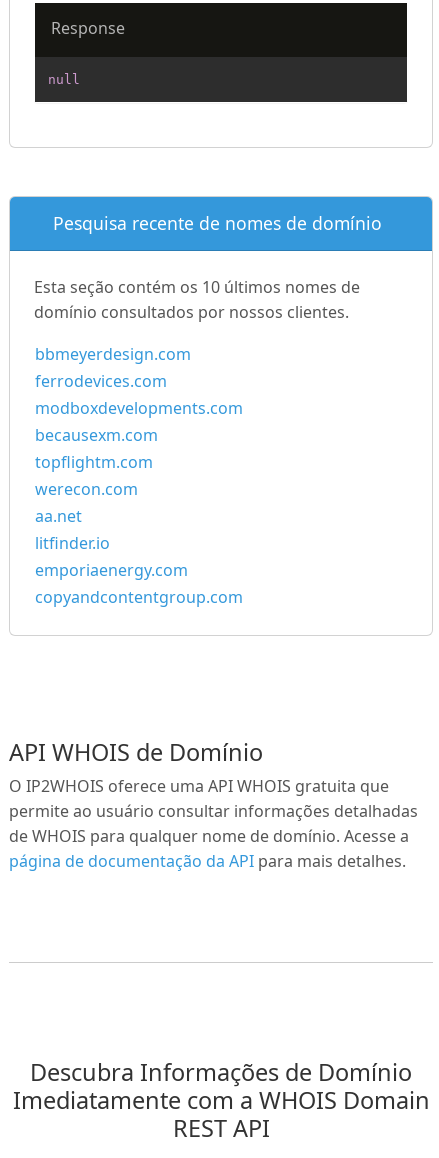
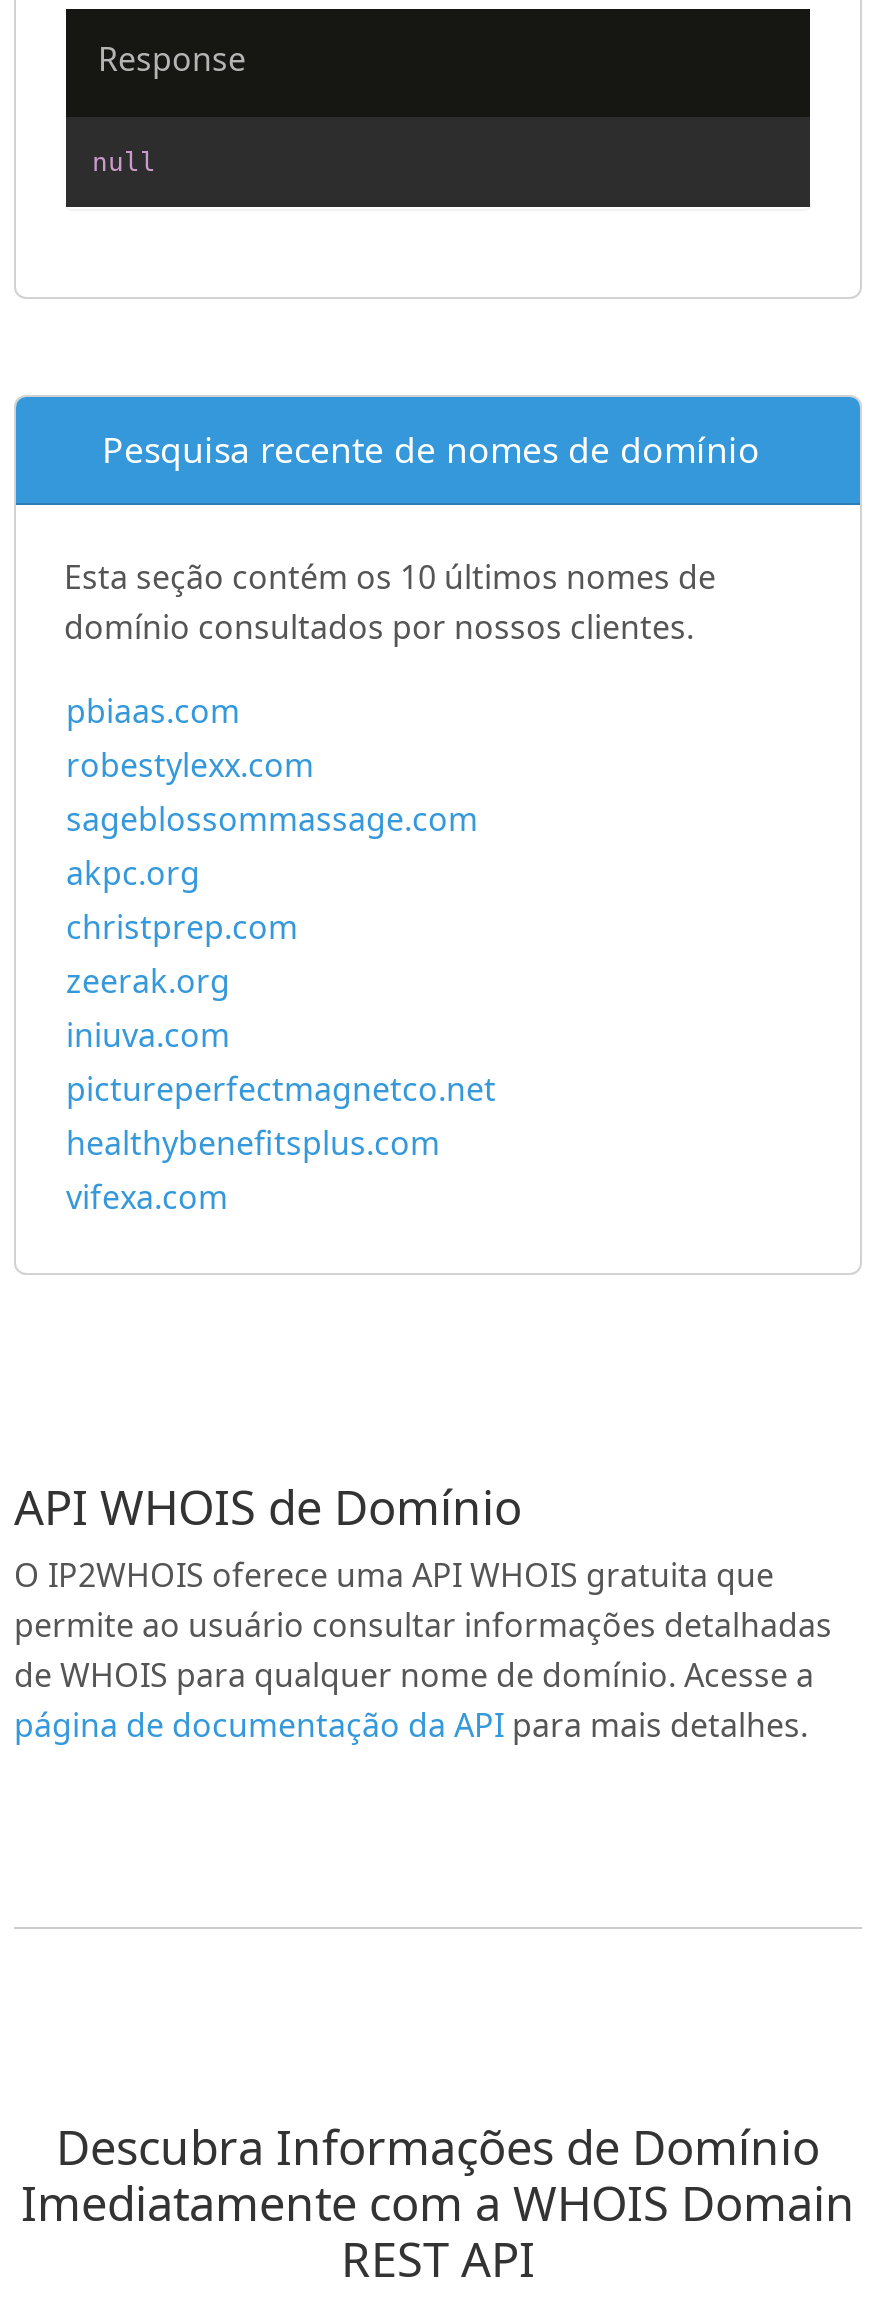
[35,343,243,608] bbmeyerdesign.com | ferrodevices.com | modboxdevelopments.com | becausexm.com | topflightm.com | werecon.com | aa.net | litfinder.io | emporiaenergy.com | copyandcontentgroup.com -> [66,689,496,1219] pbiaas.com | robestylexx.com | sageblossommassage.com | akpc.org | christprep.com | zeerak.org | iniuva.com | pictureperfectmagnetco.net | healthybenefitsplus.com | vifexa.com

